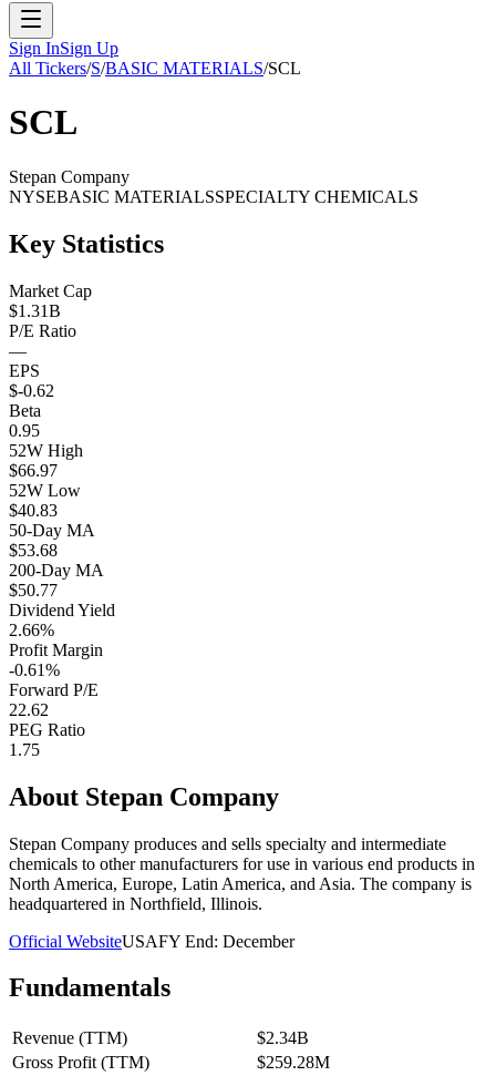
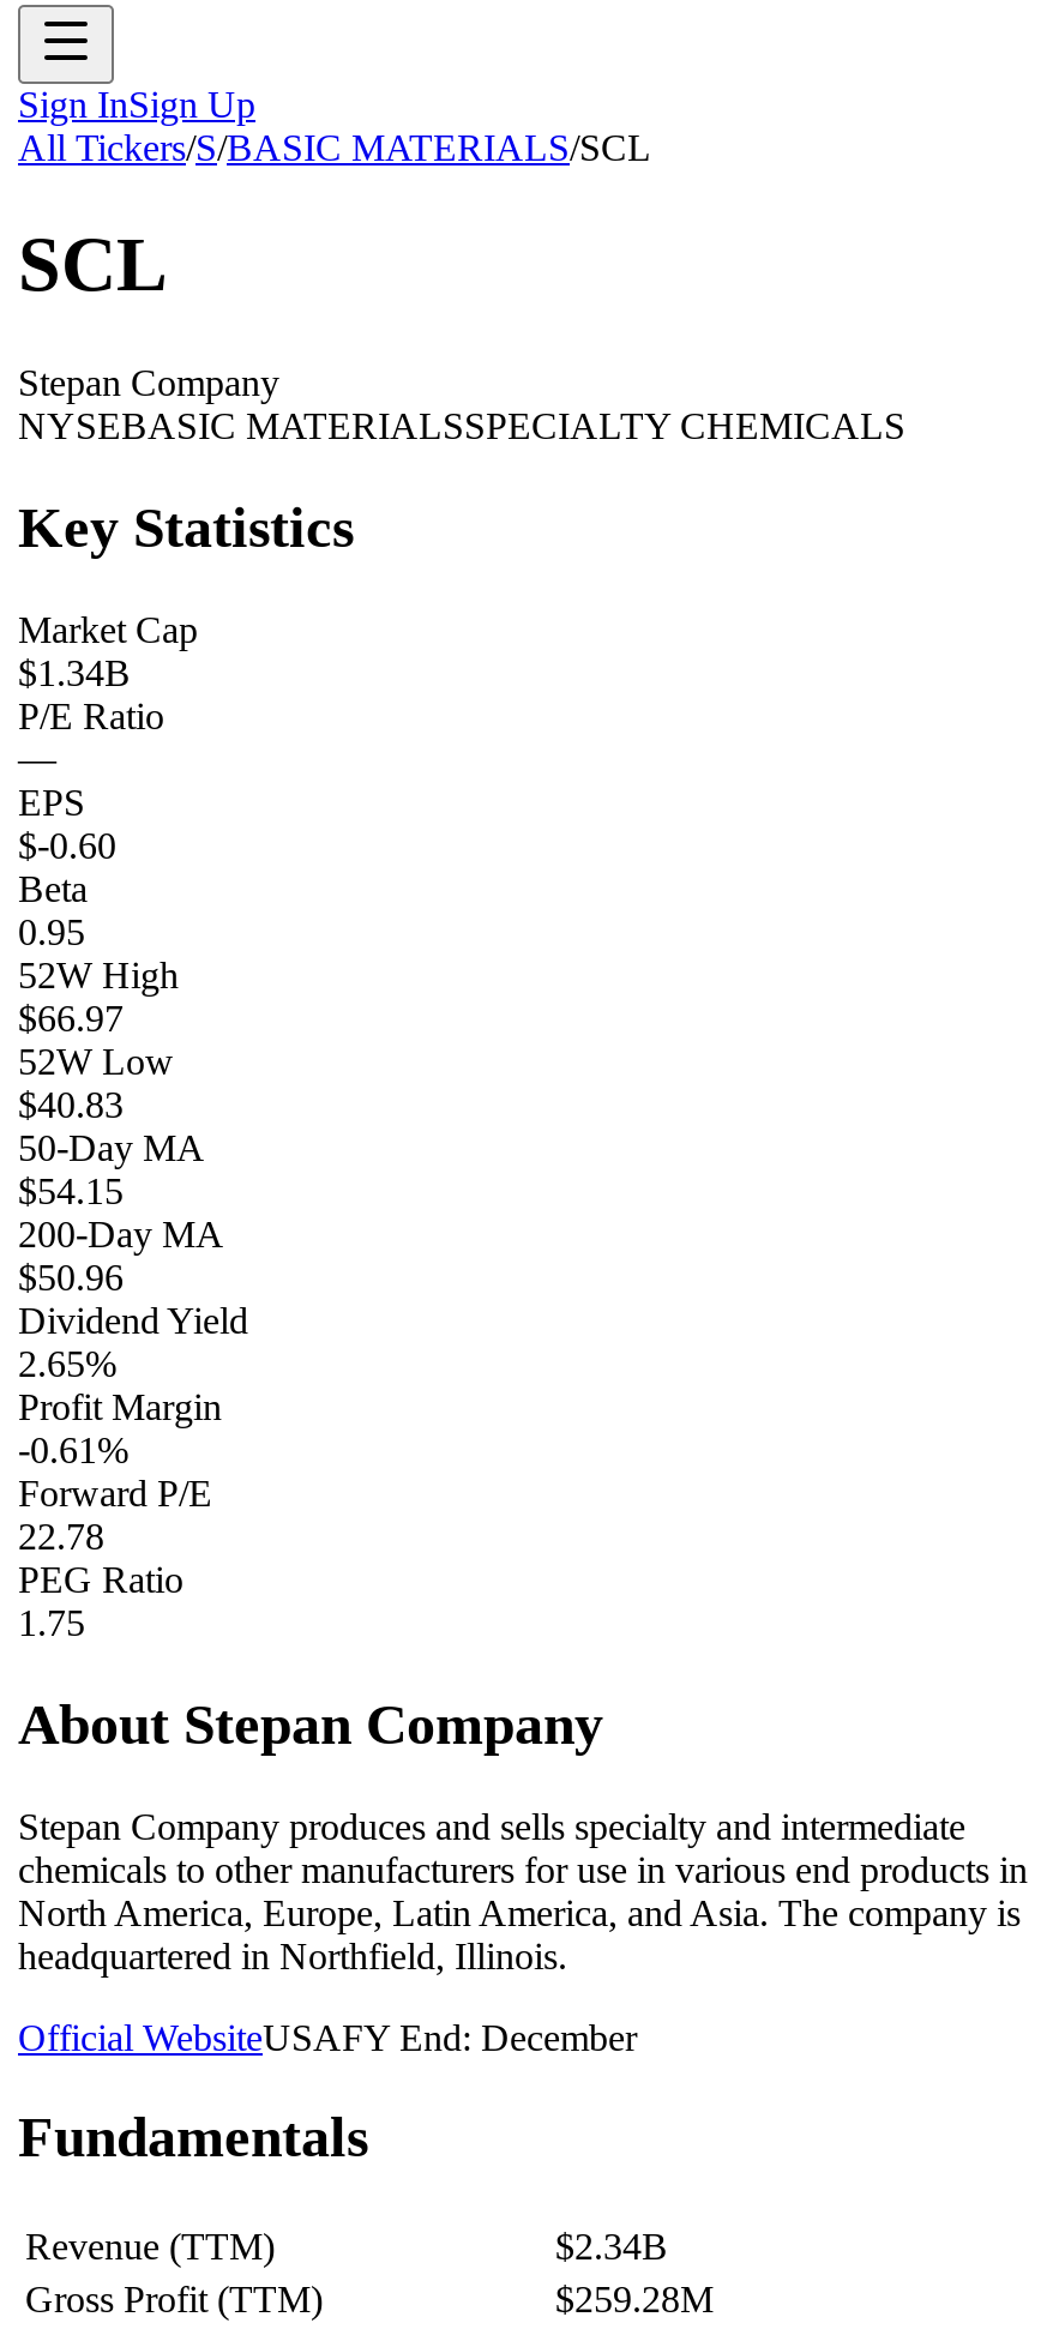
[9,301,61,320] $1.31B -> [18,652,131,692] $1.34B
[9,381,54,400] $-0.62 -> [18,824,116,865] $-0.60
[9,540,58,559] $53.68 -> [18,1170,124,1211] $54.15
[9,580,58,599] $50.77 -> [18,1256,124,1297] $50.96
[9,620,54,639] 2.66% -> [18,1342,116,1383] 2.65%
[9,700,49,719] 22.62 -> [18,1515,104,1556] 22.78

